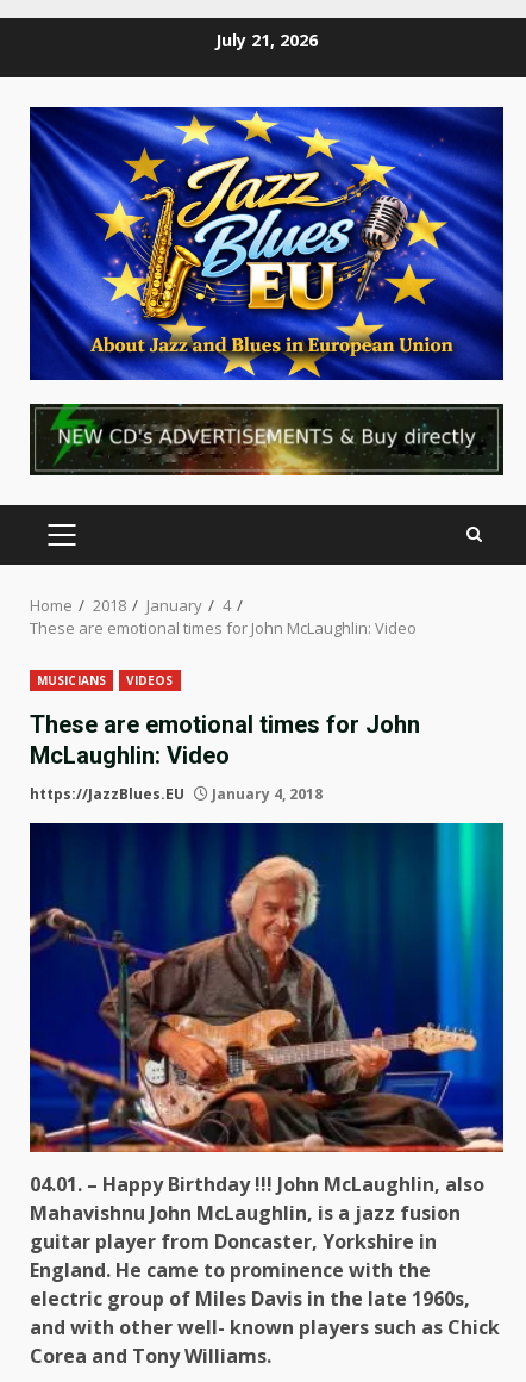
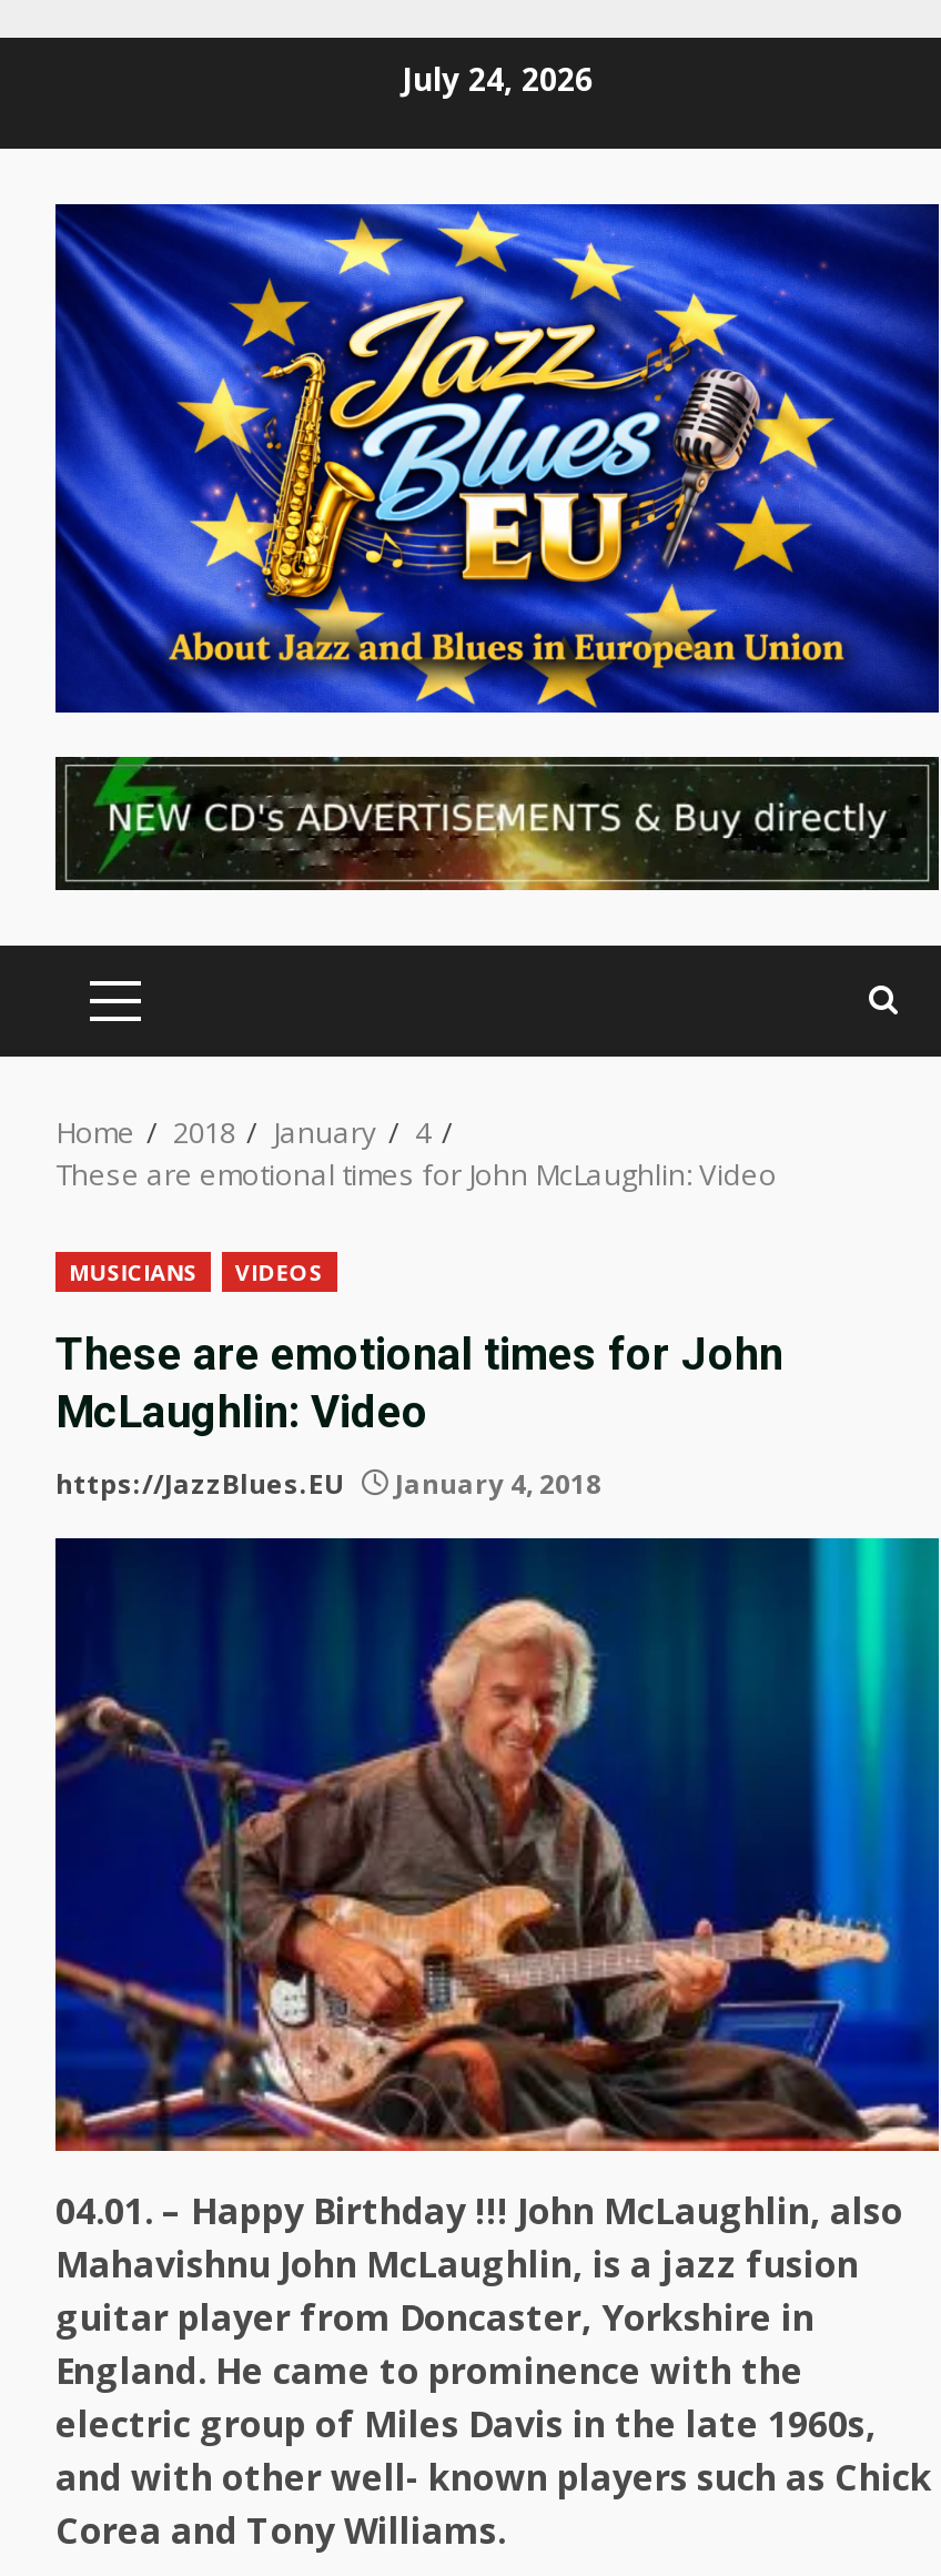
[215,28,318,51] July 21, 2026 -> [402,57,593,99] July 24, 2026

